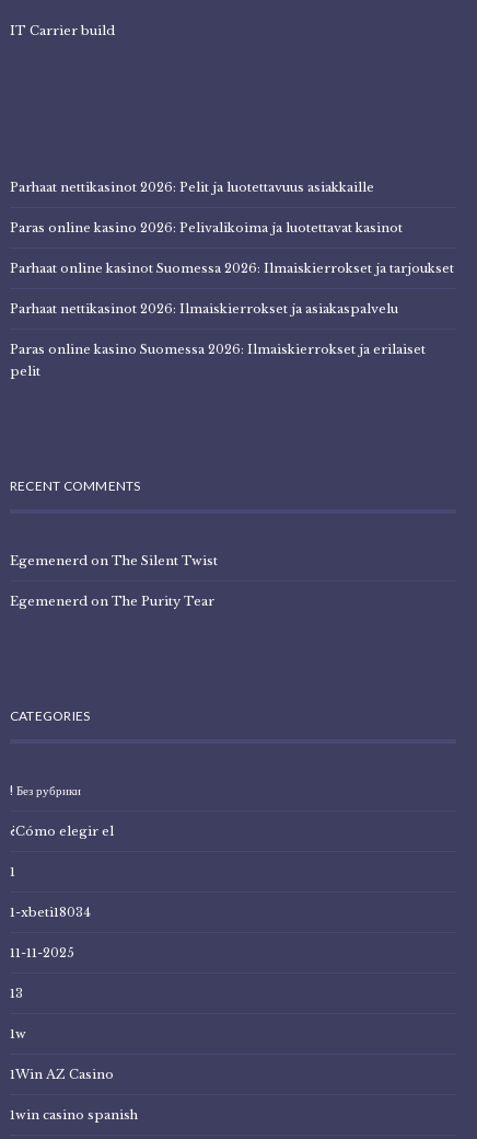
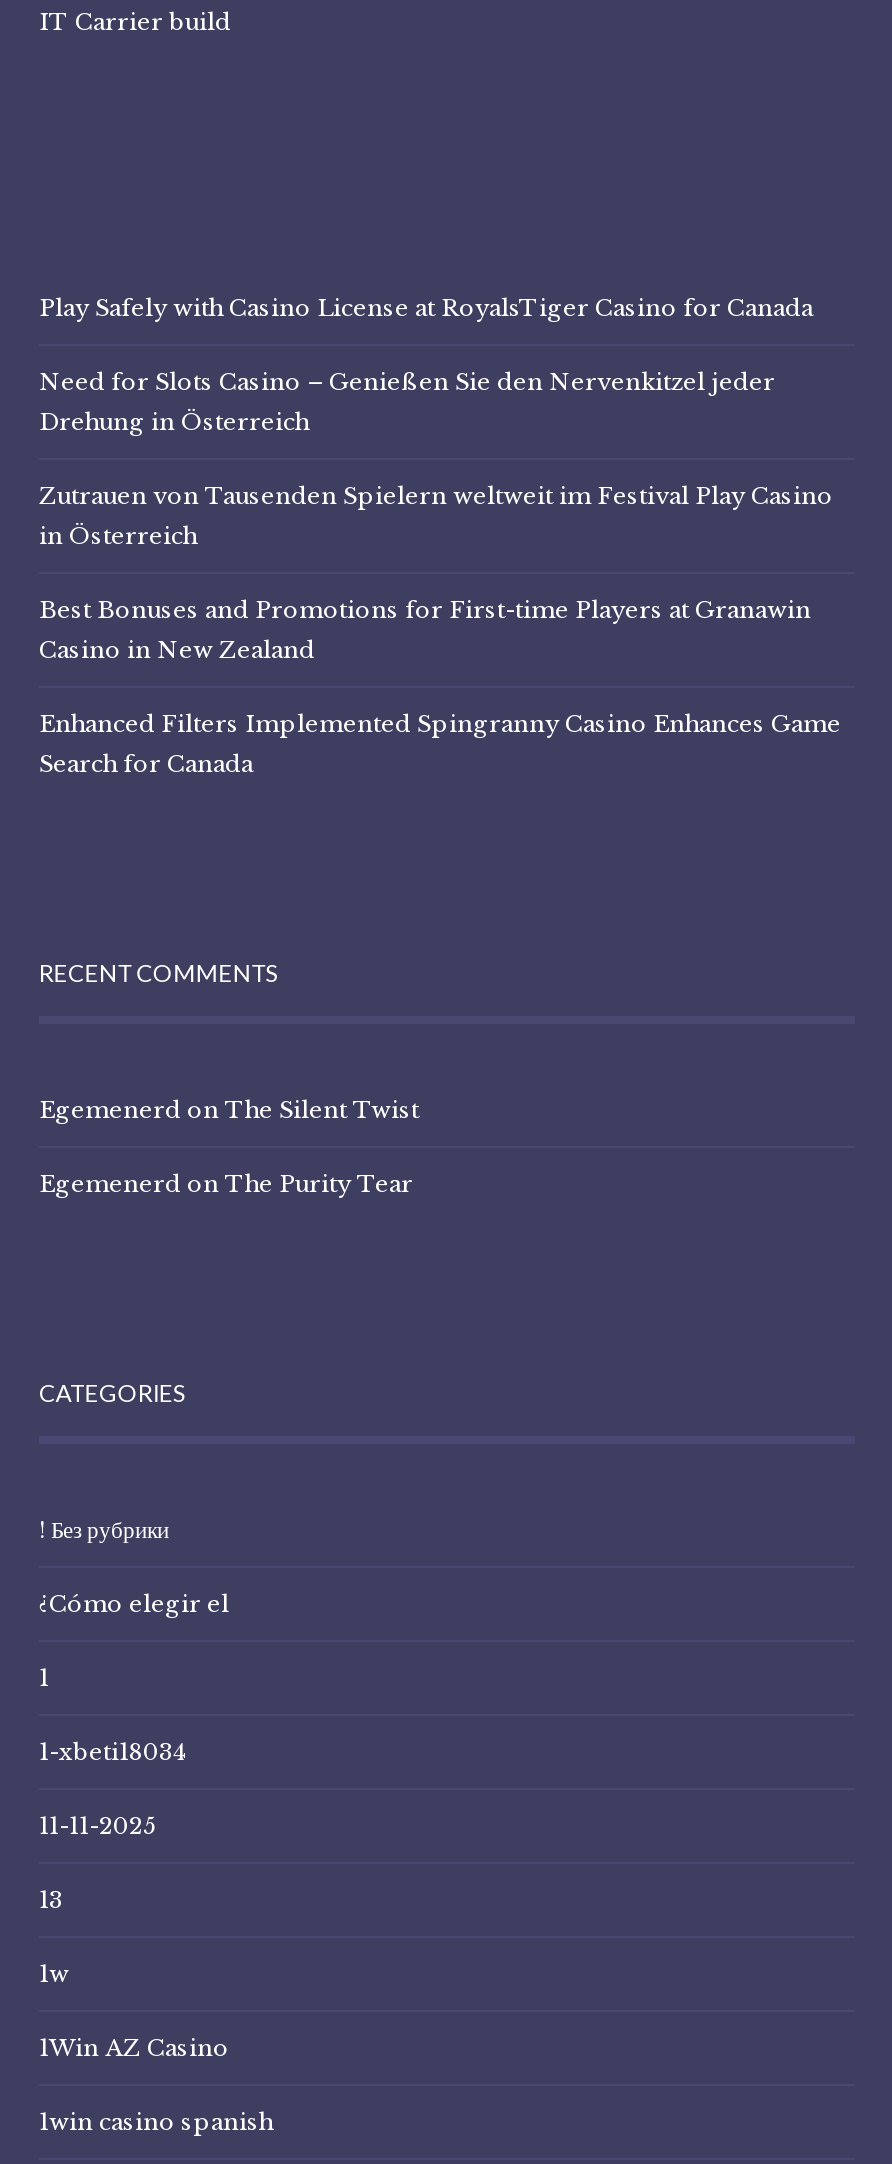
[10,180,374,195] Parhaat nettikasinot 2026: Pelit ja luotettavuus asiakkaille -> [39,295,813,323] Play Safely with Casino License at RoyalsTiger Casino for Canada
[10,220,403,235] Paras online kasino 2026: Pelivalikoima ja luotettavat kasinot -> [39,369,775,437] Need for Slots Casino – Genießen Sie den Nervenkitzel jeder | Drehung in Österreich
[10,261,454,276] Parhaat online kasinot Suomessa 2026: Ilmaiskierrokset ja tarjoukset -> [39,483,833,551] Zutrauen von Tausenden Spielern weltweit im Festival Play Casino | in Österreich
[10,301,398,316] Parhaat nettikasinot 2026: Ilmaiskierrokset ja asiakaspalvelu -> [39,597,811,665] Best Bonuses and Promotions for First-time Players at Granawin | Casino in New Zealand
[10,342,426,379] Paras online kasino Suomessa 2026: Ilmaiskierrokset ja erilaiset | pelit -> [39,711,841,779] Enhanced Filters Implemented Spingranny Casino Enhances Game | Search for Canada

